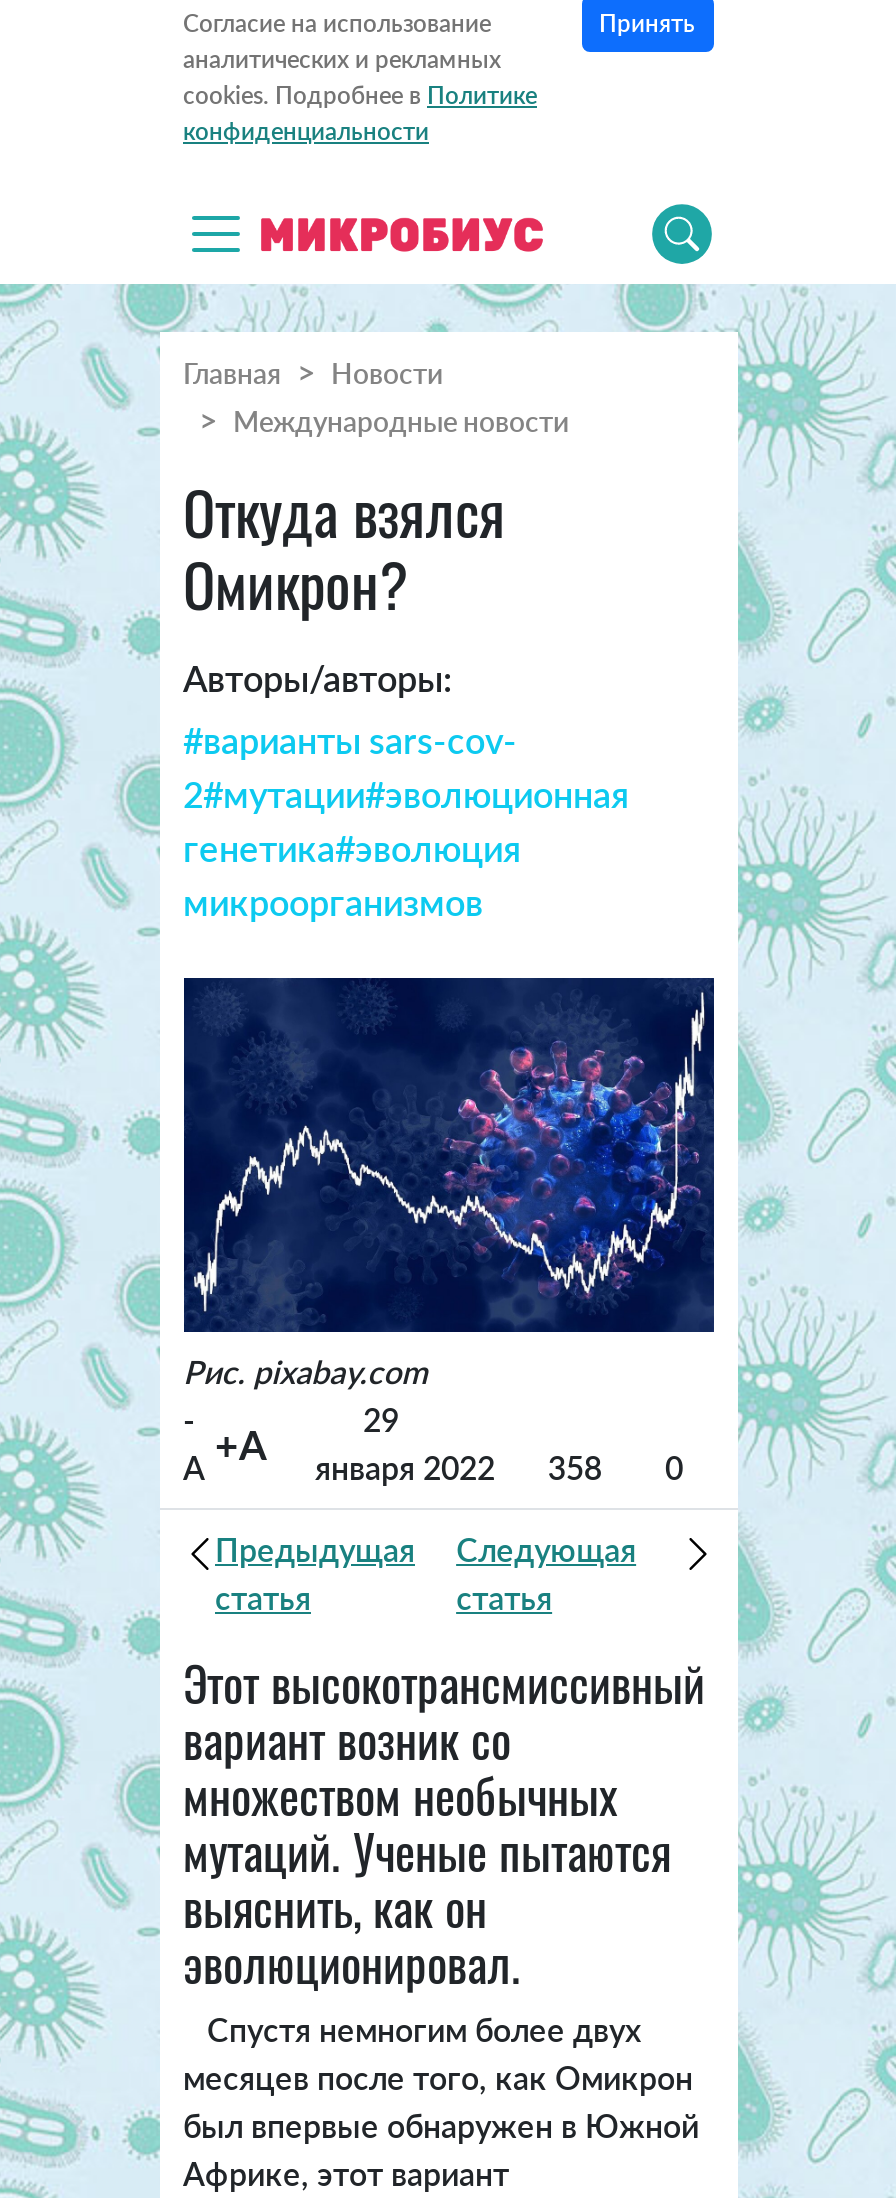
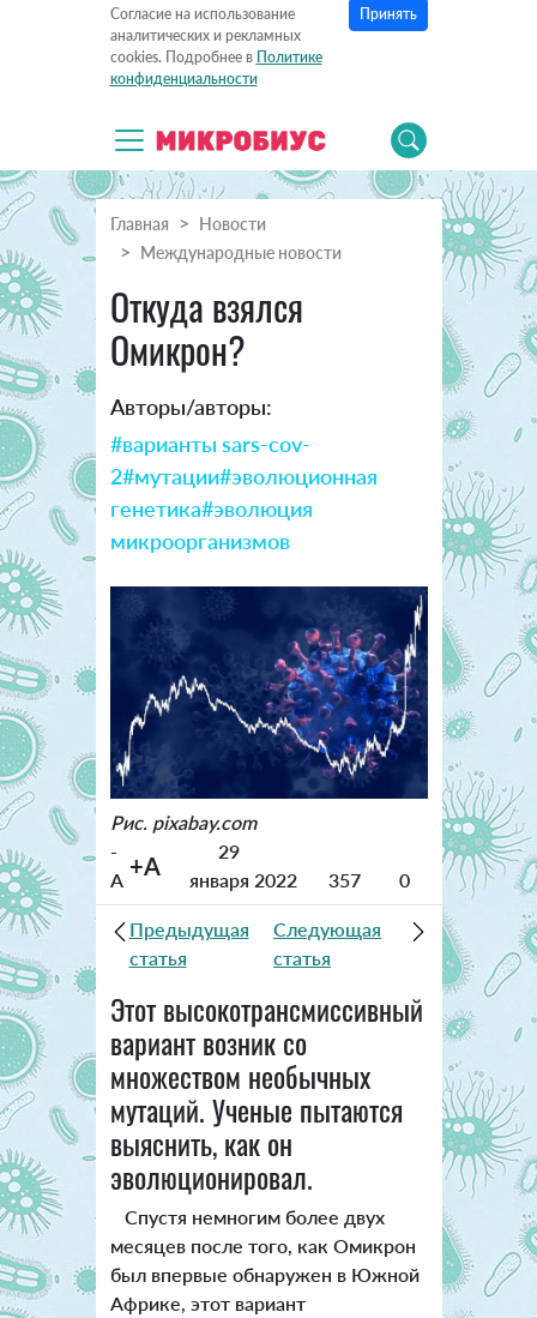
[183,1419,683,1485] A +A января 2022 358 0 -> [110,851,409,891] A +A января 2022 357 0

